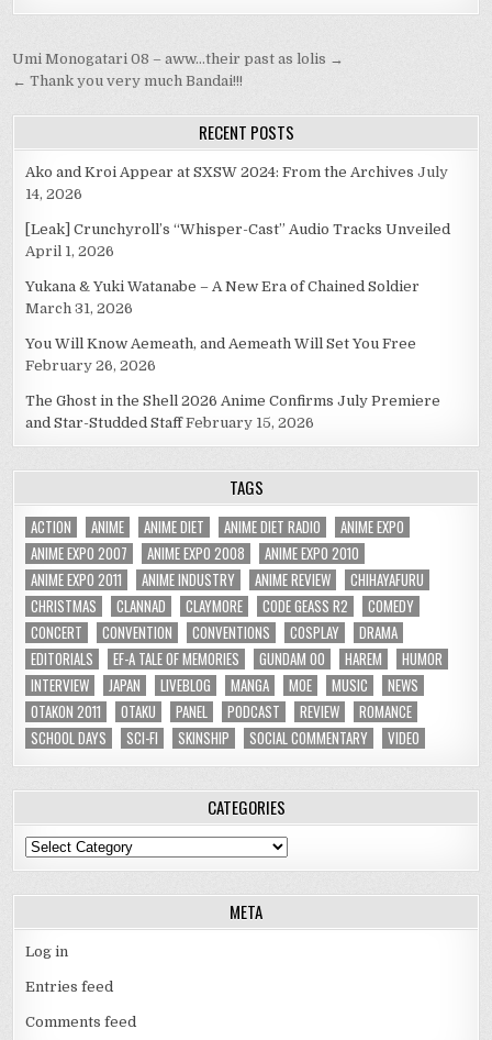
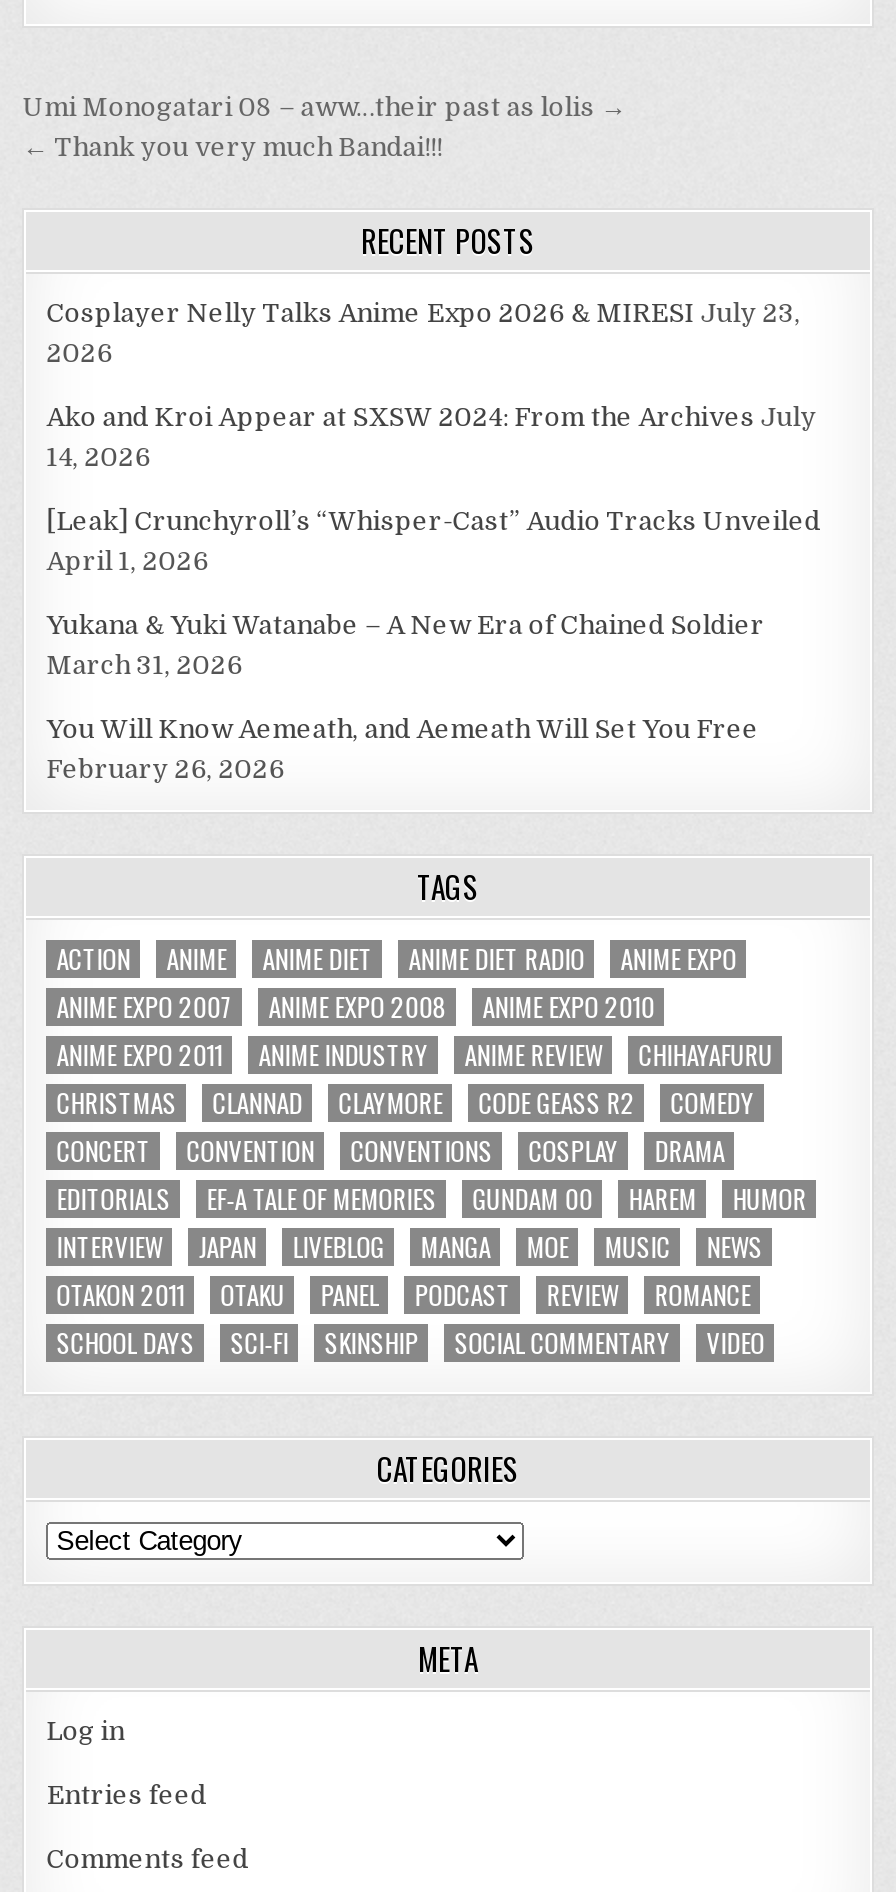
none -> [46,297,800,367] Cosplayer Nelly Talks Anime Expo 2026 & MIRESI July 23, | 2026
moved [25,163,450,373] -> [46,401,820,783]: Ako and Kroi Appear at SXSW 2024: From the Archives July | 14, 2026 | [Leak] Crunchyroll’s “Whisper-Cast” Audio Tracks Unveiled | April 1, 2026 | Yukana & Yuki Watanabe – A New Era of Chained Soldier | March 31, 2026 | You Will Know Aemeath, and Aemeath Will Set You Free | February 26, 2026
[25,392,441,431] The Ghost in the Shell 2026 Anime Confirms July Premiere | and Star-Studded Staff February 15, 2026 -> none

